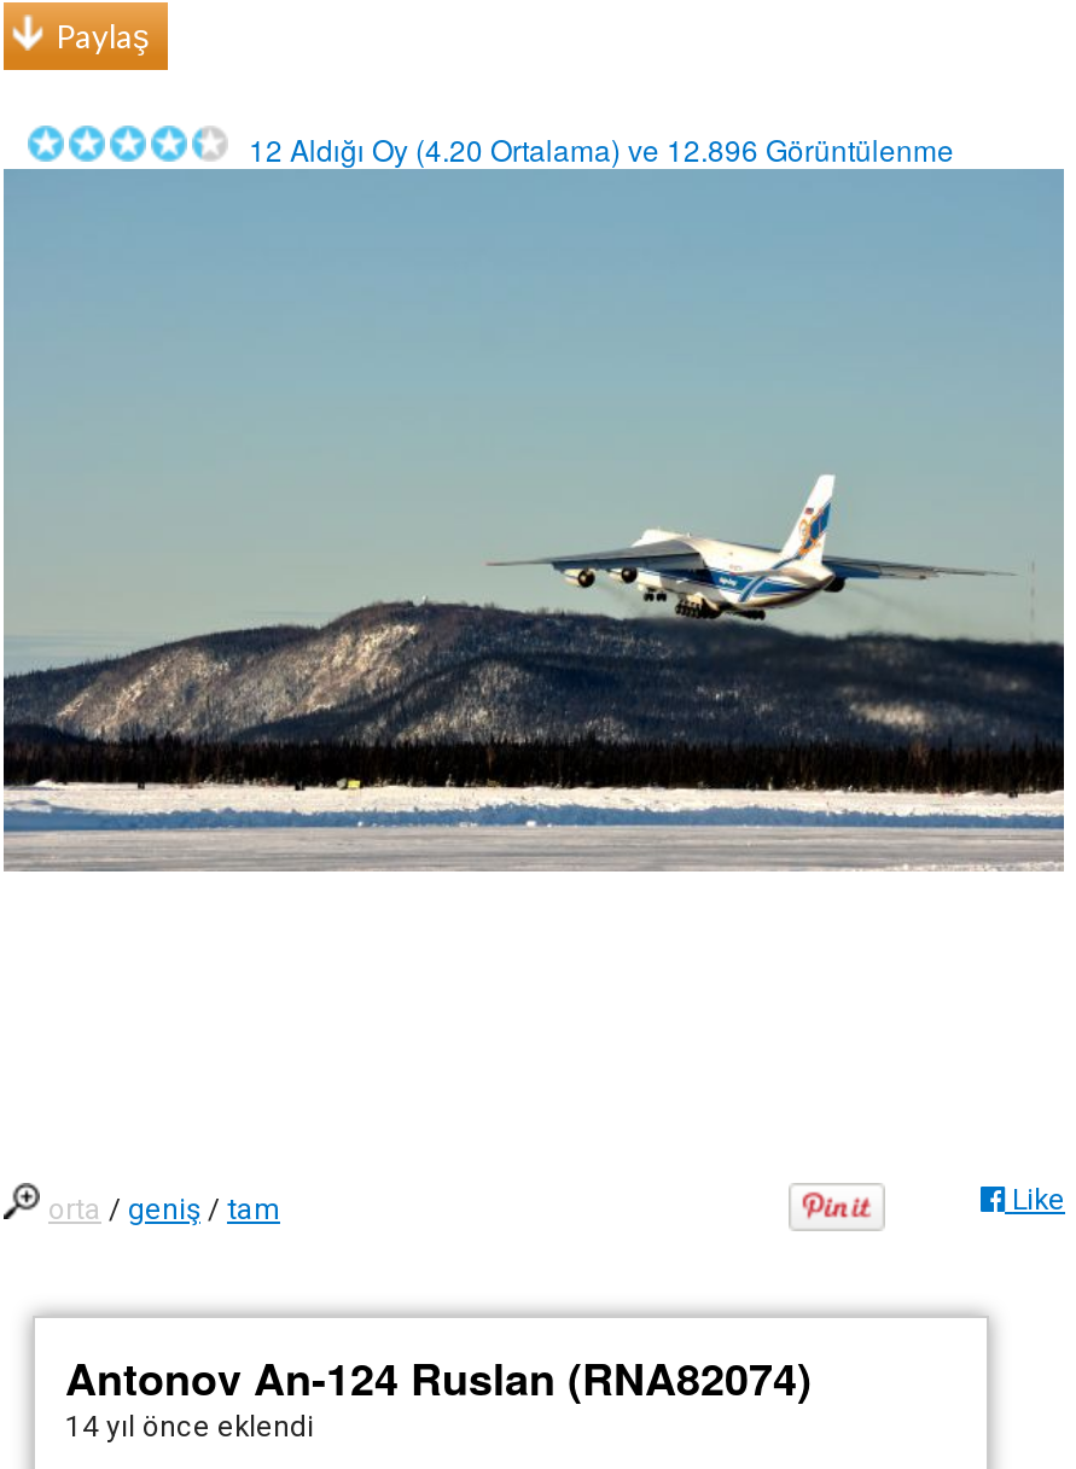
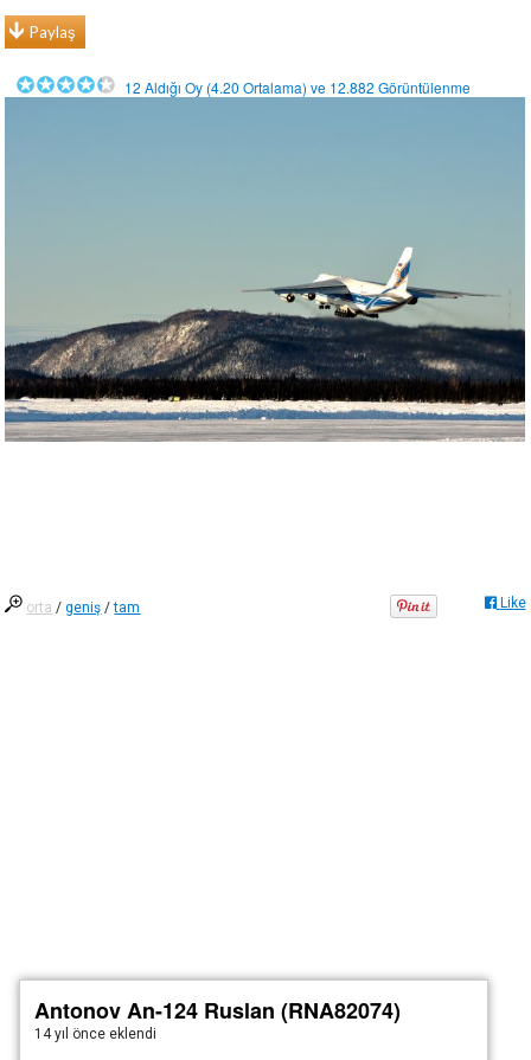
[249,127,969,169] 12 Aldığı Oy (4.20 Ortalama) ve 12.896 Görüntülenme -> [125,77,478,97] 12 Aldığı Oy (4.20 Ortalama) ve 12.882 Görüntülenme

